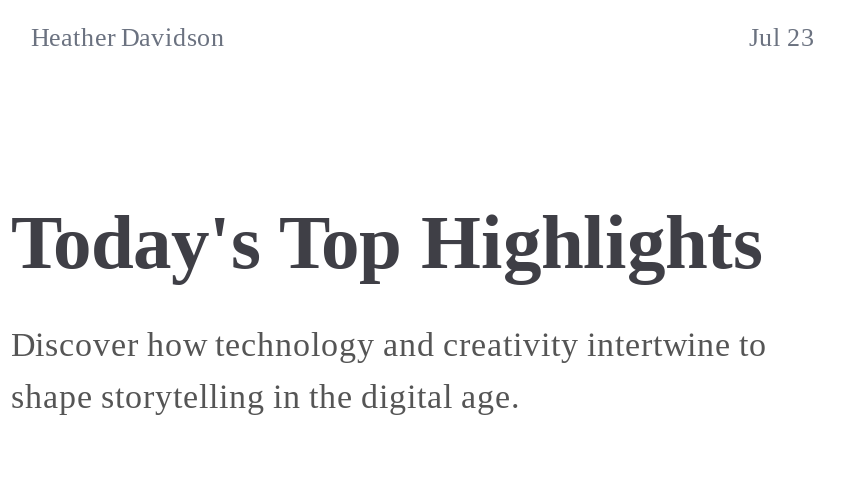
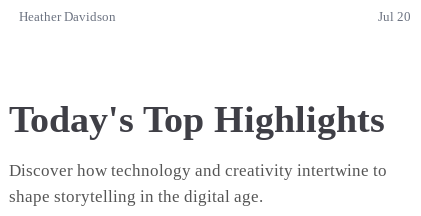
[749,24,815,52] Jul 23 -> [378,10,411,24] Jul 20

